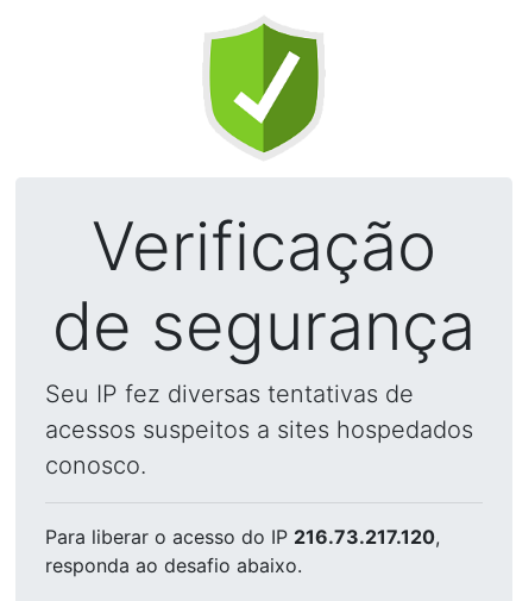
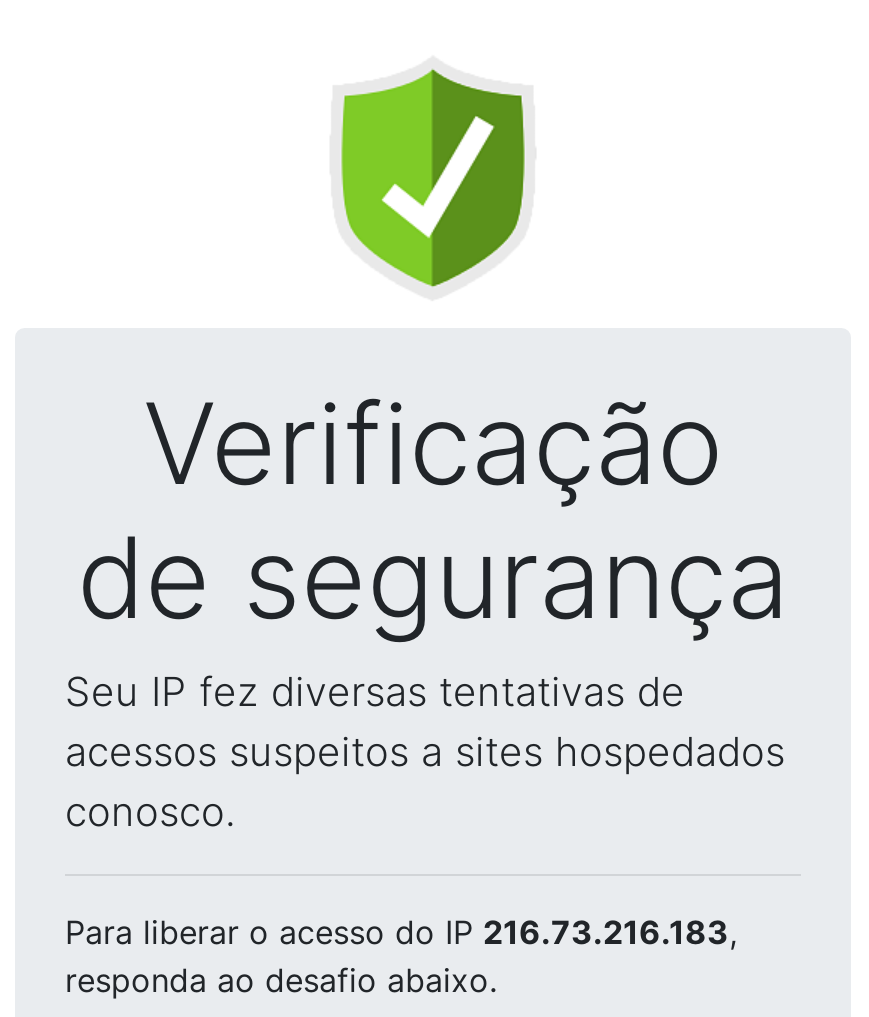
[45,525,440,549] Para liberar o acesso do IP 216.73.217.120, -> [65,912,737,952] Para liberar o acesso do IP 216.73.216.183,

